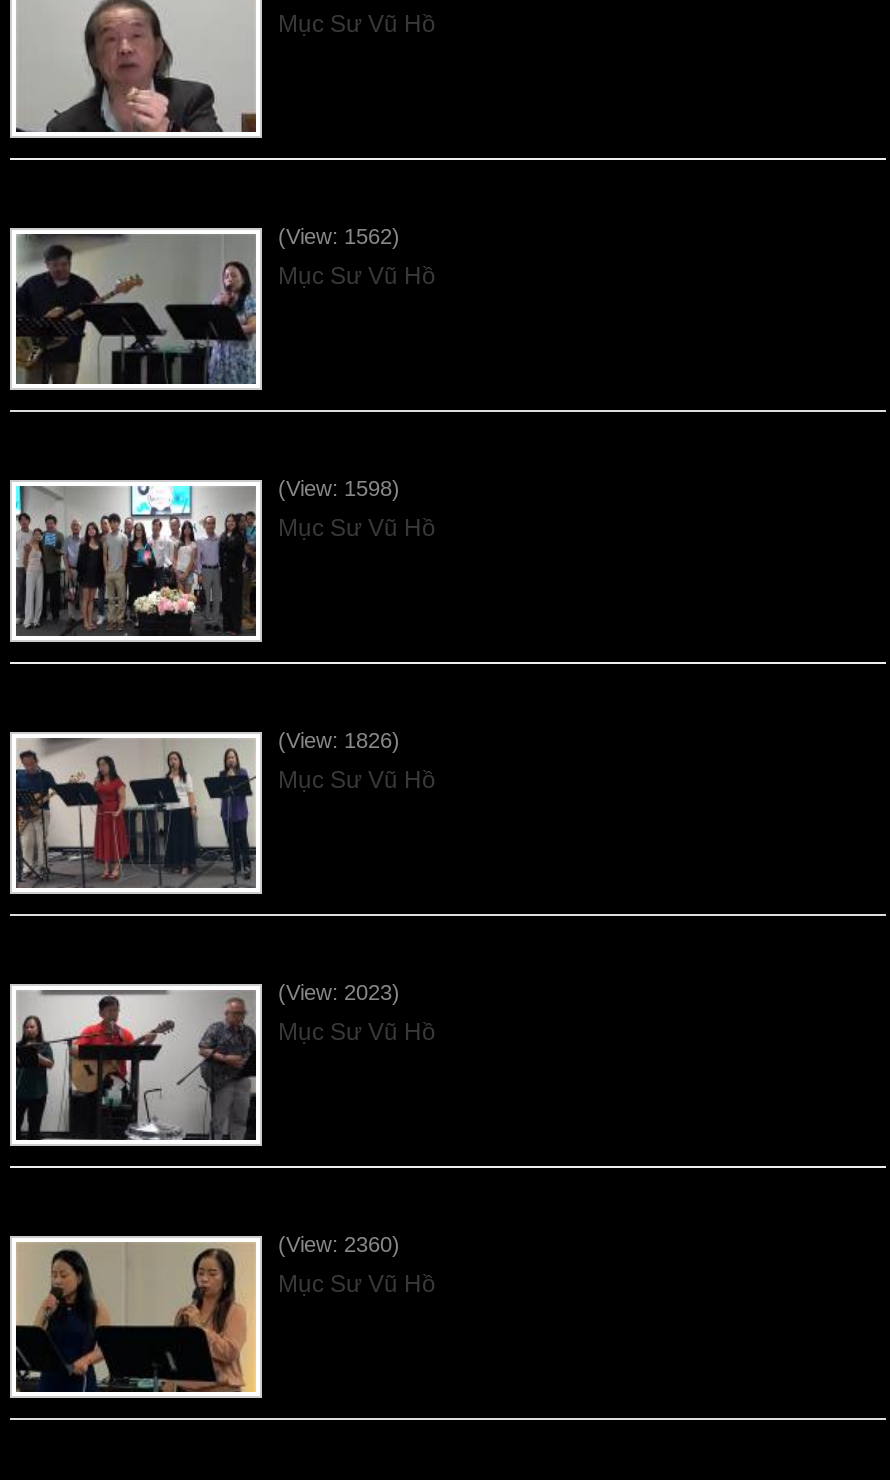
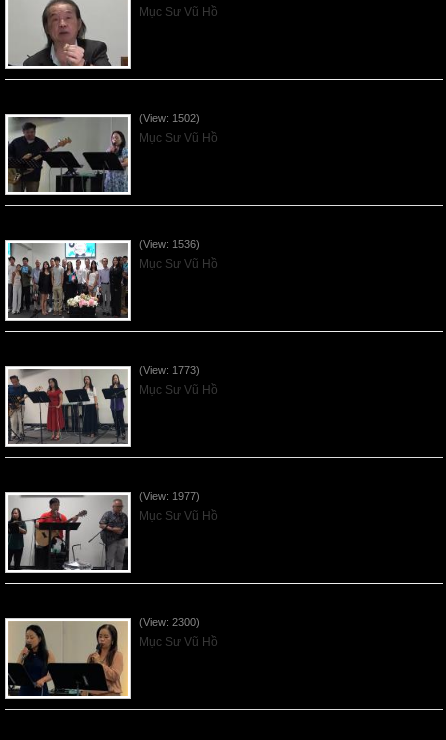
[278,224,400,248] (View: 1562) -> [139,112,200,124] (View: 1502)
[278,476,400,500] (View: 1598) -> [139,238,200,250] (View: 1536)
[278,728,400,752] (View: 1826) -> [139,364,200,376] (View: 1773)
[278,980,400,1004] (View: 2023) -> [139,490,200,502] (View: 1977)
[278,1232,400,1256] (View: 2360) -> [139,616,200,628] (View: 2300)

